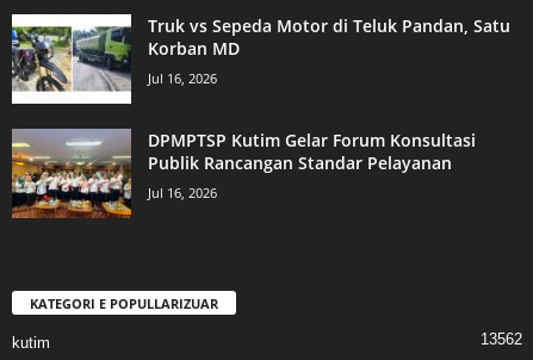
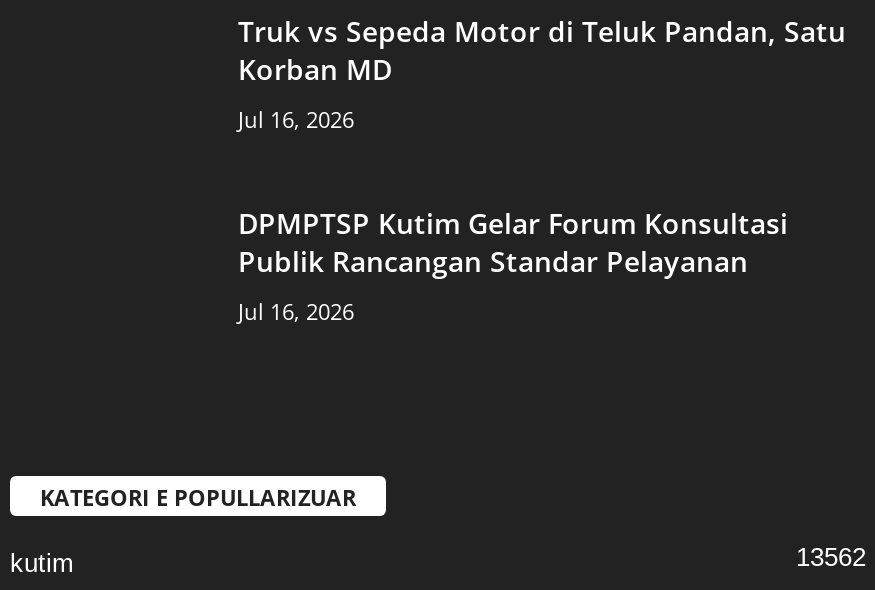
[11,13,132,105] [image] -> none
[11,128,132,219] [image] -> none

